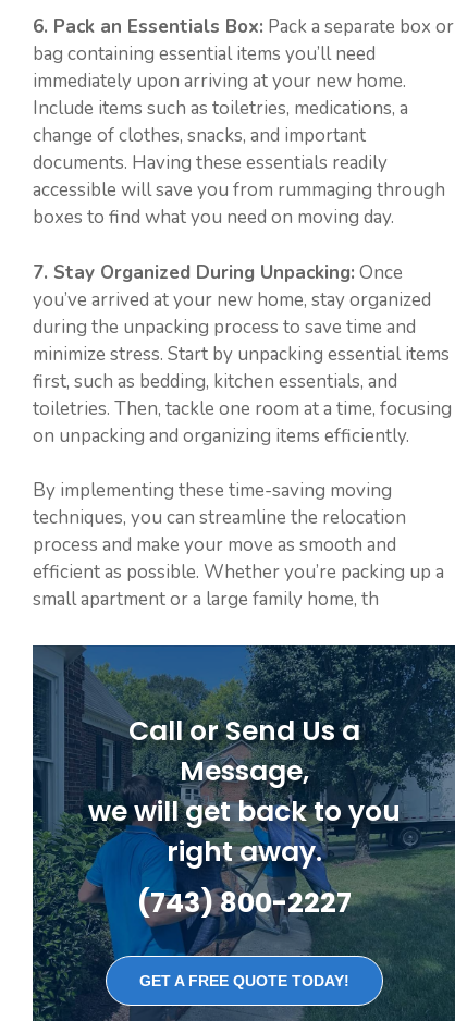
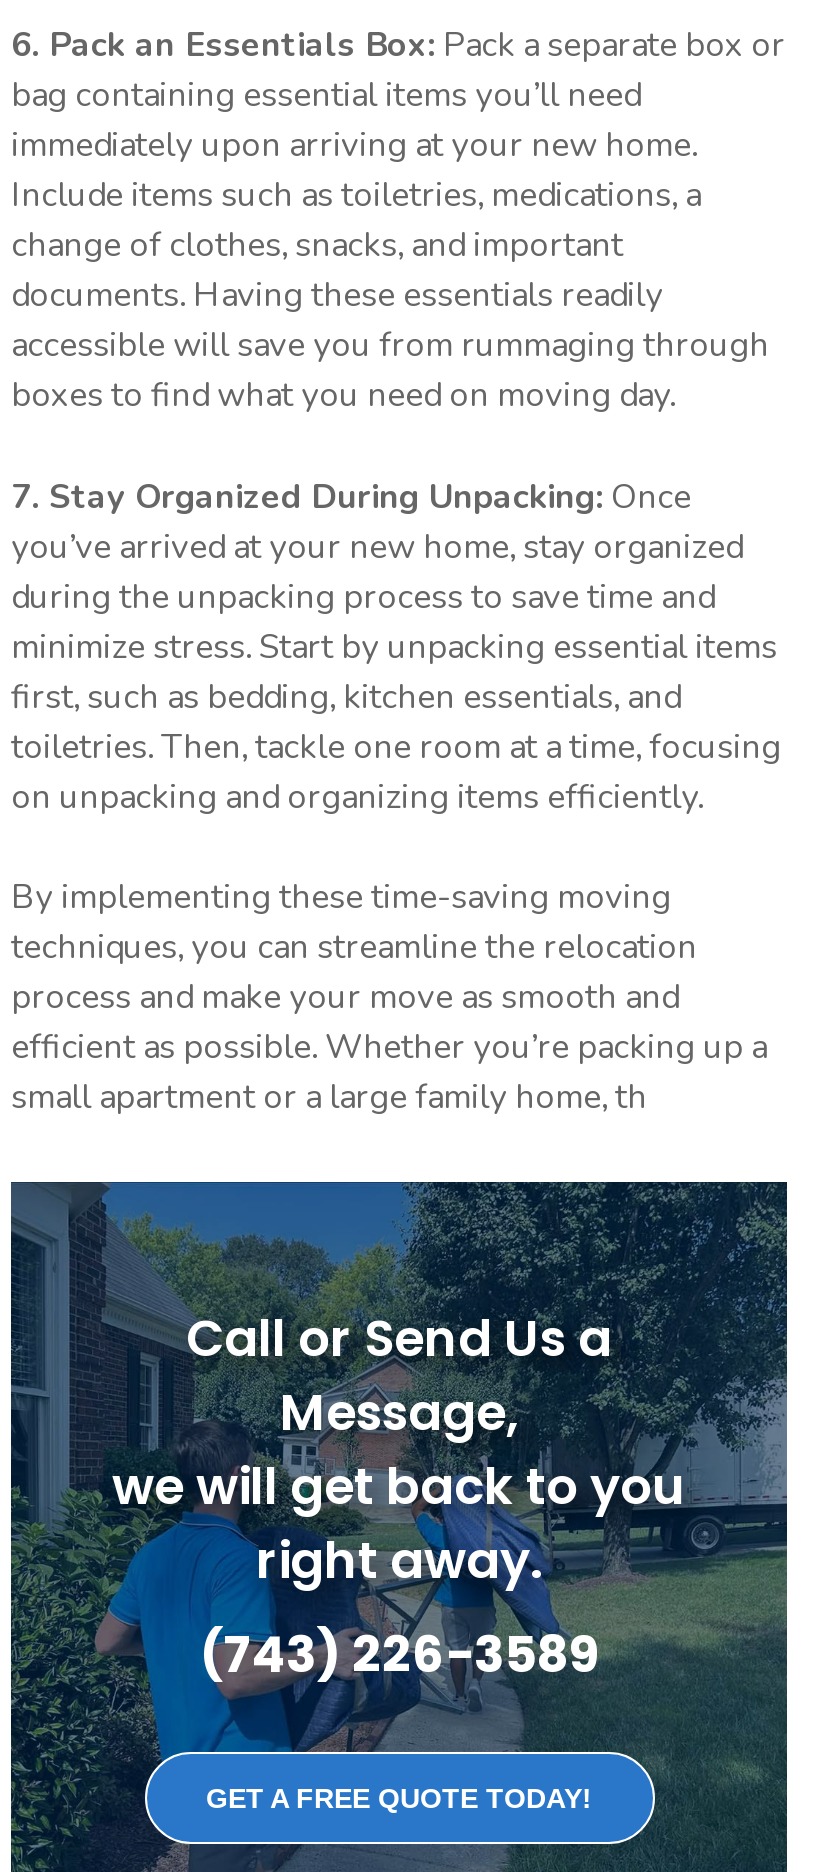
[137,884,351,922] (743) 800-2227 -> [200,1620,598,1690] (743) 226-3589

